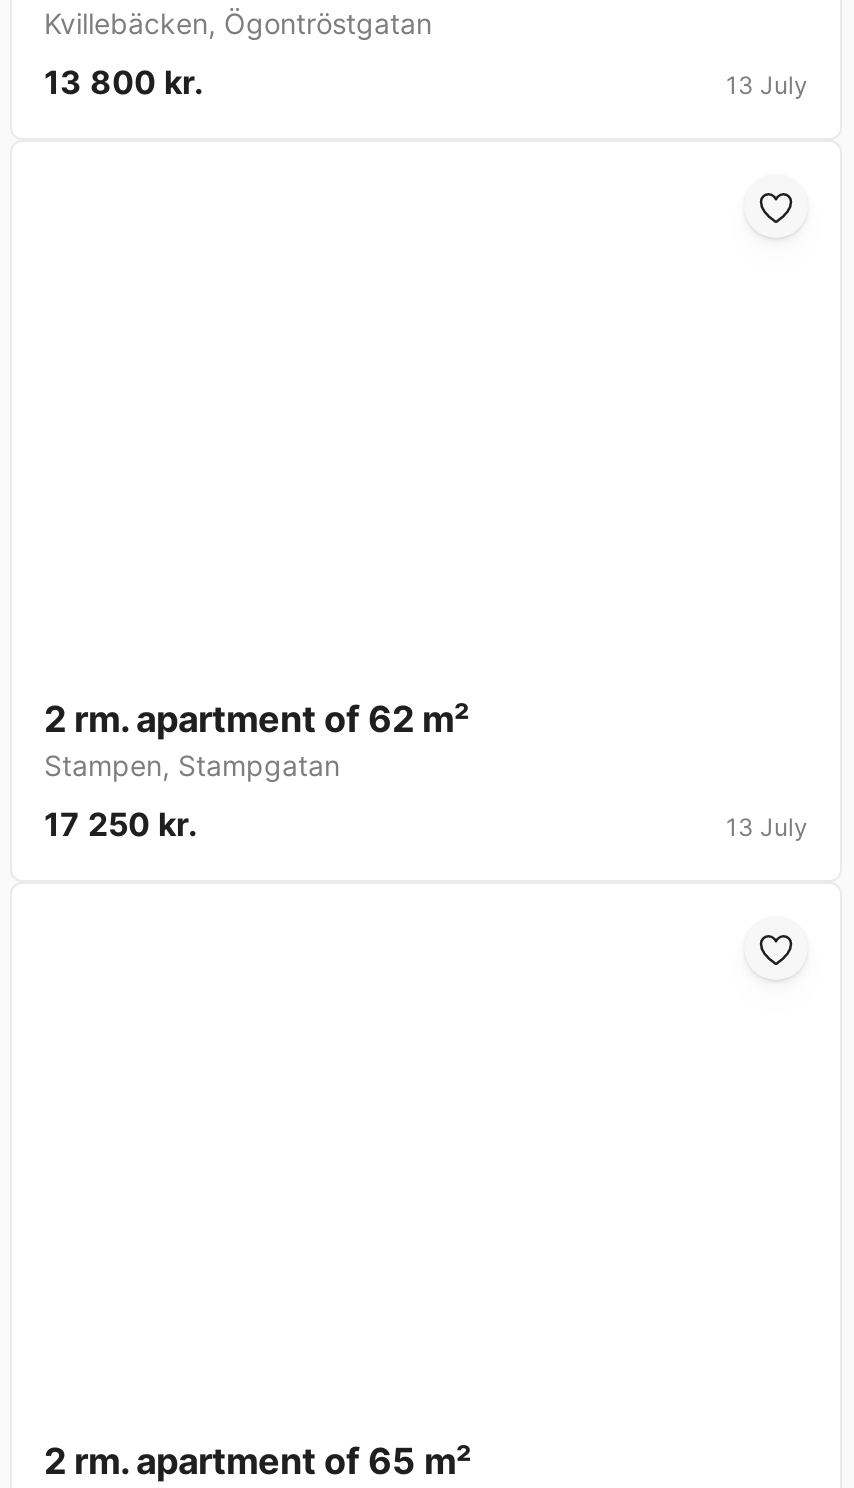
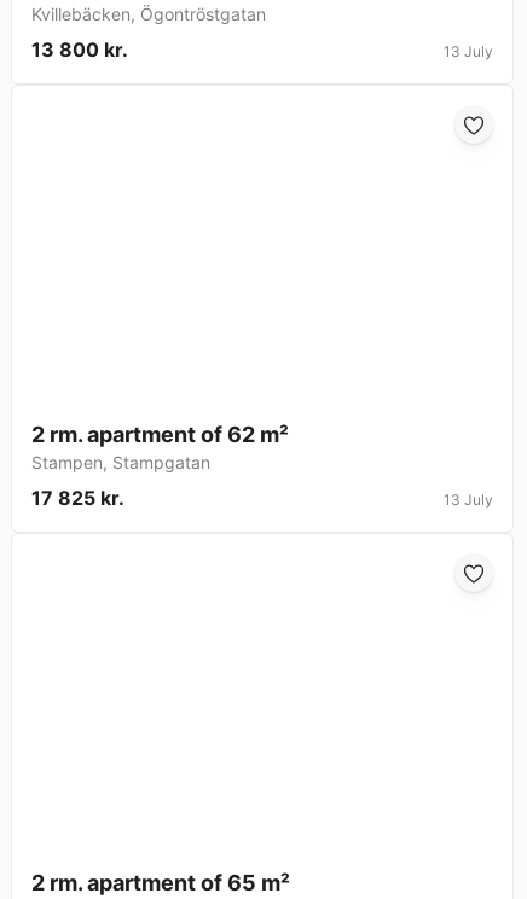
[44,805,198,845] 17 250 kr. -> [31,486,124,510] 17 825 kr.

